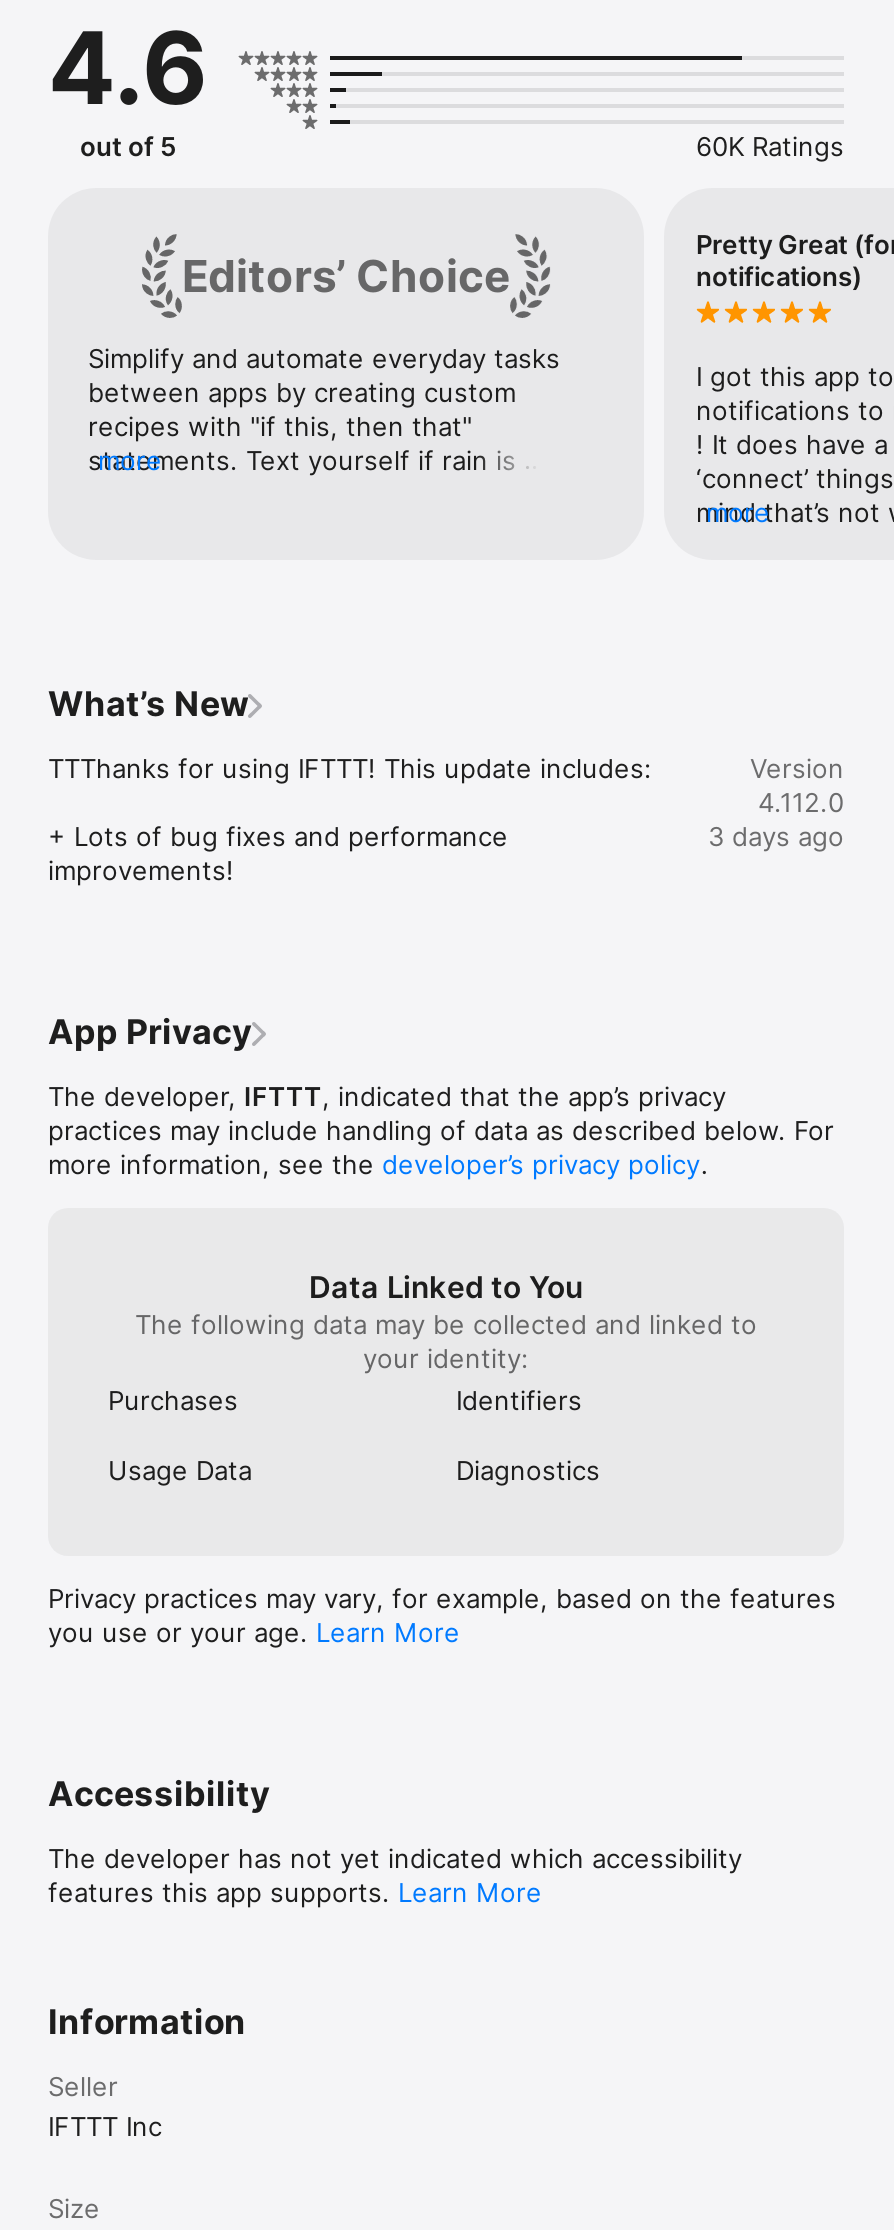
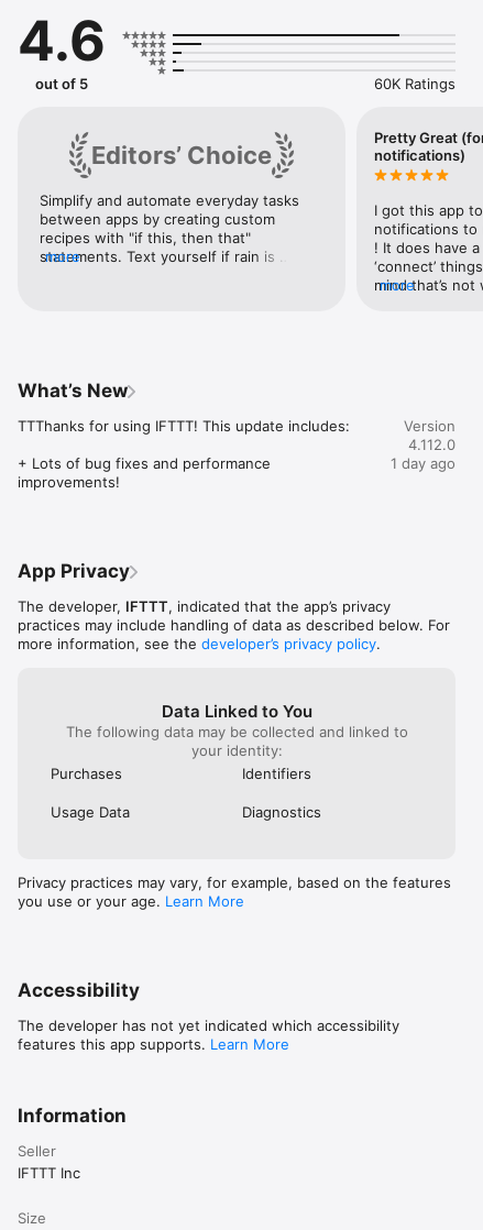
[708,820,844,852] 3 days ago -> [391,455,455,472] 1 day ago

